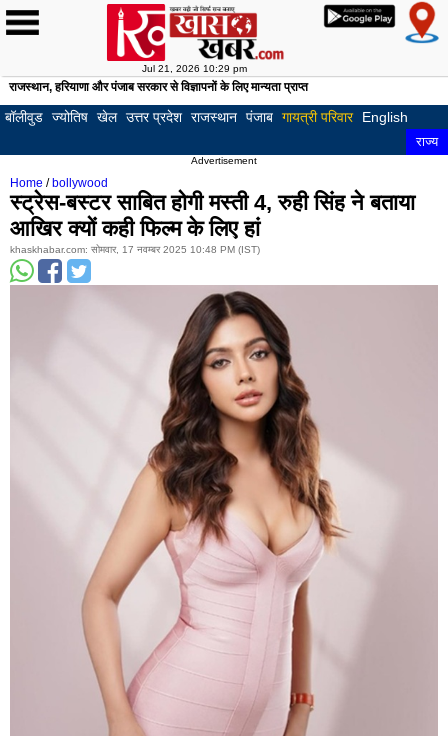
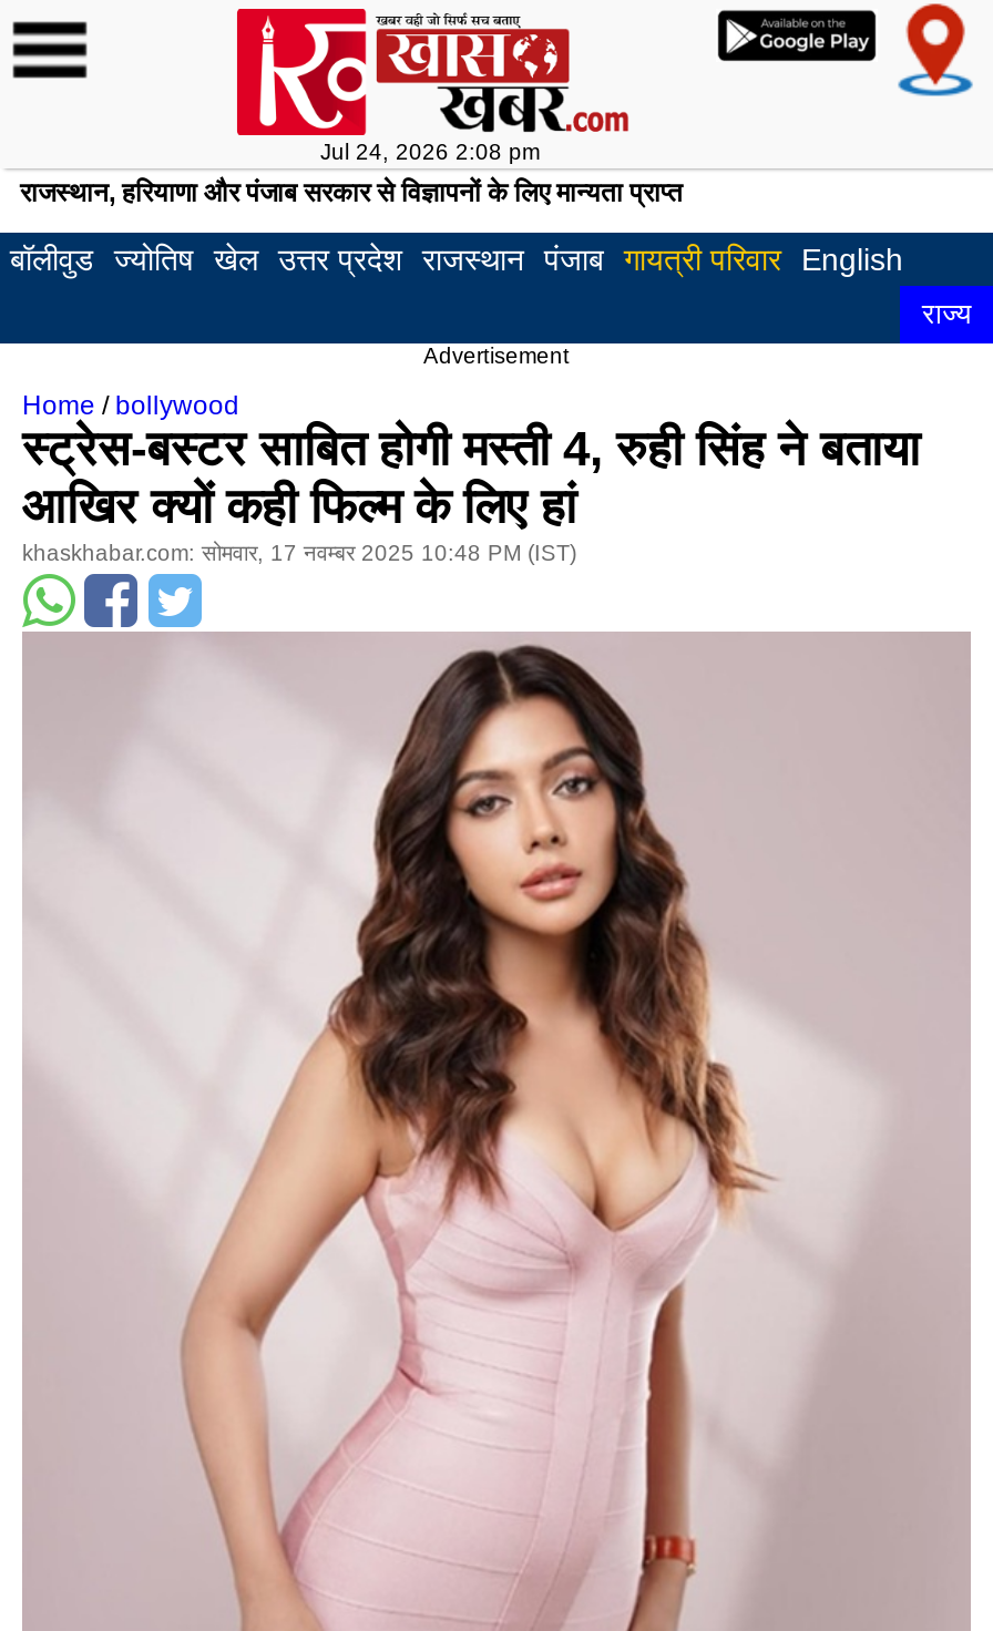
[141,63,246,74] Jul 21, 2026 10:29 pm -> [320,140,540,164] Jul 24, 2026 2:08 pm

